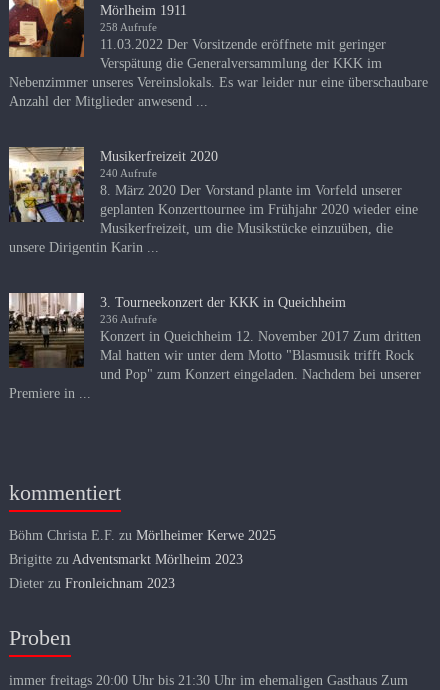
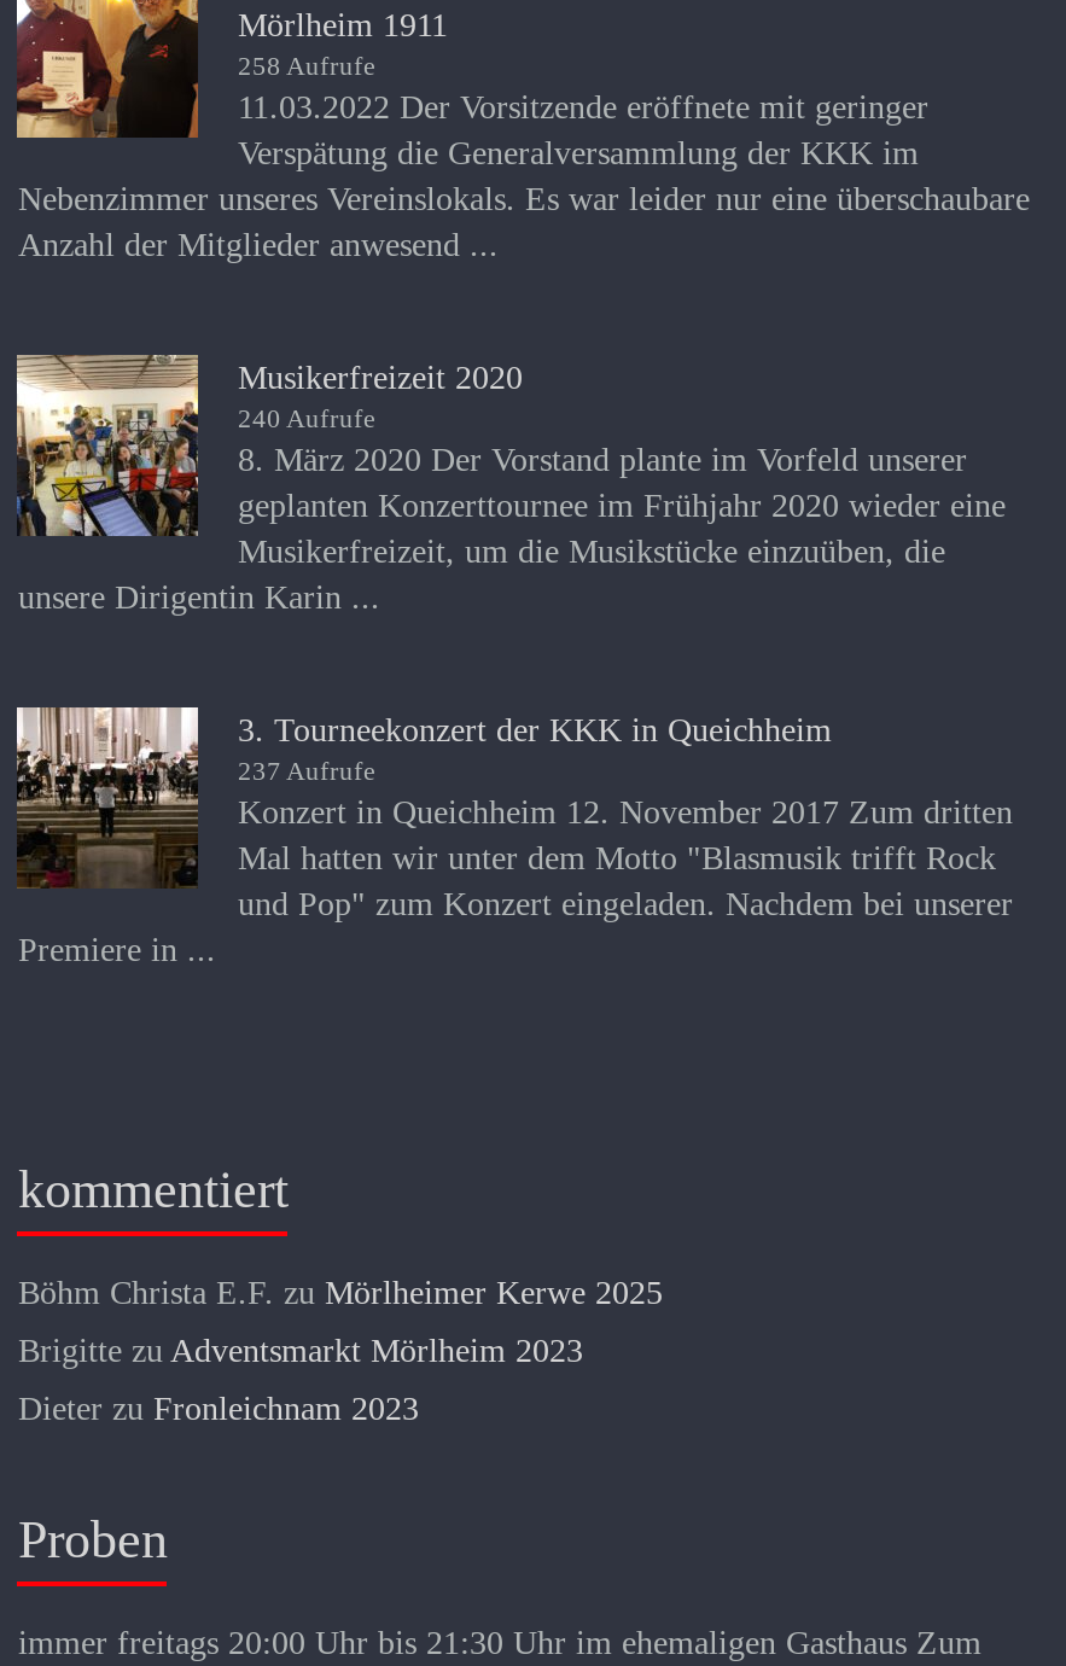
[100,313,157,325] 236 Aufrufe -> [238,755,375,784] 237 Aufrufe

